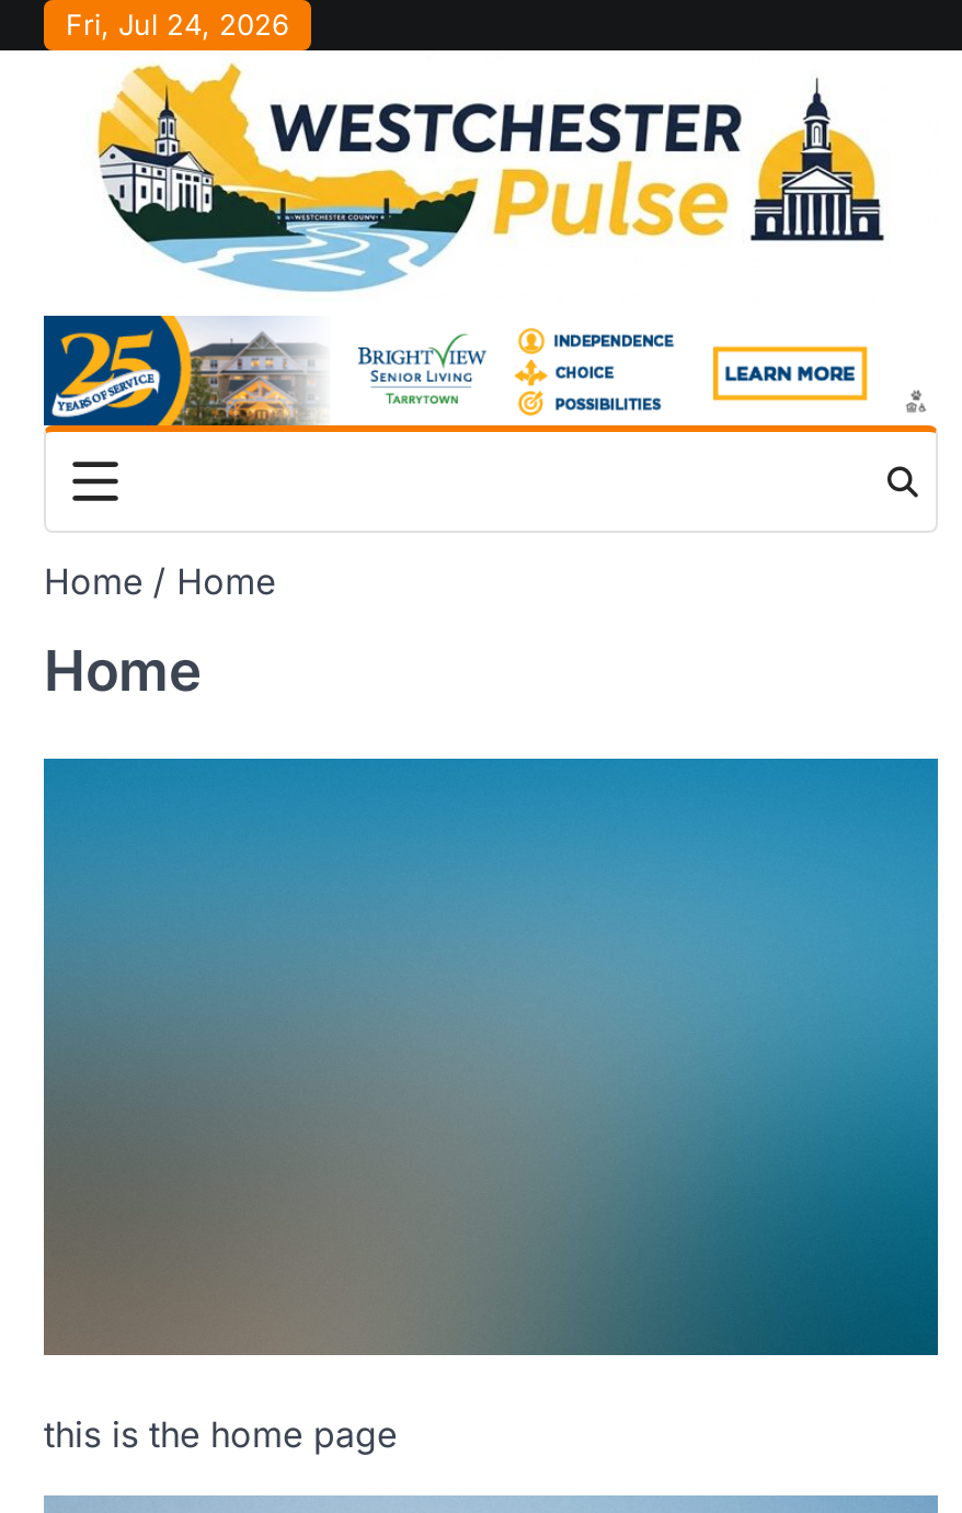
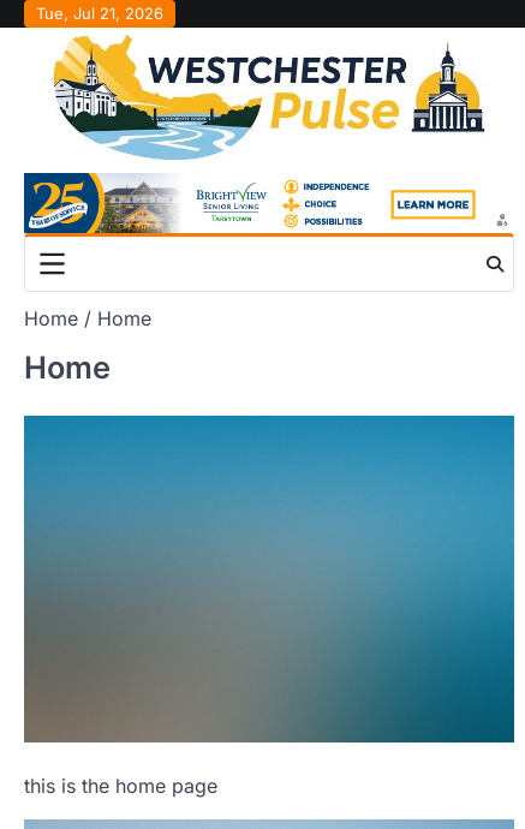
[66,7,289,42] Fri, Jul 24, 2026 -> [36,4,163,23] Tue, Jul 21, 2026

